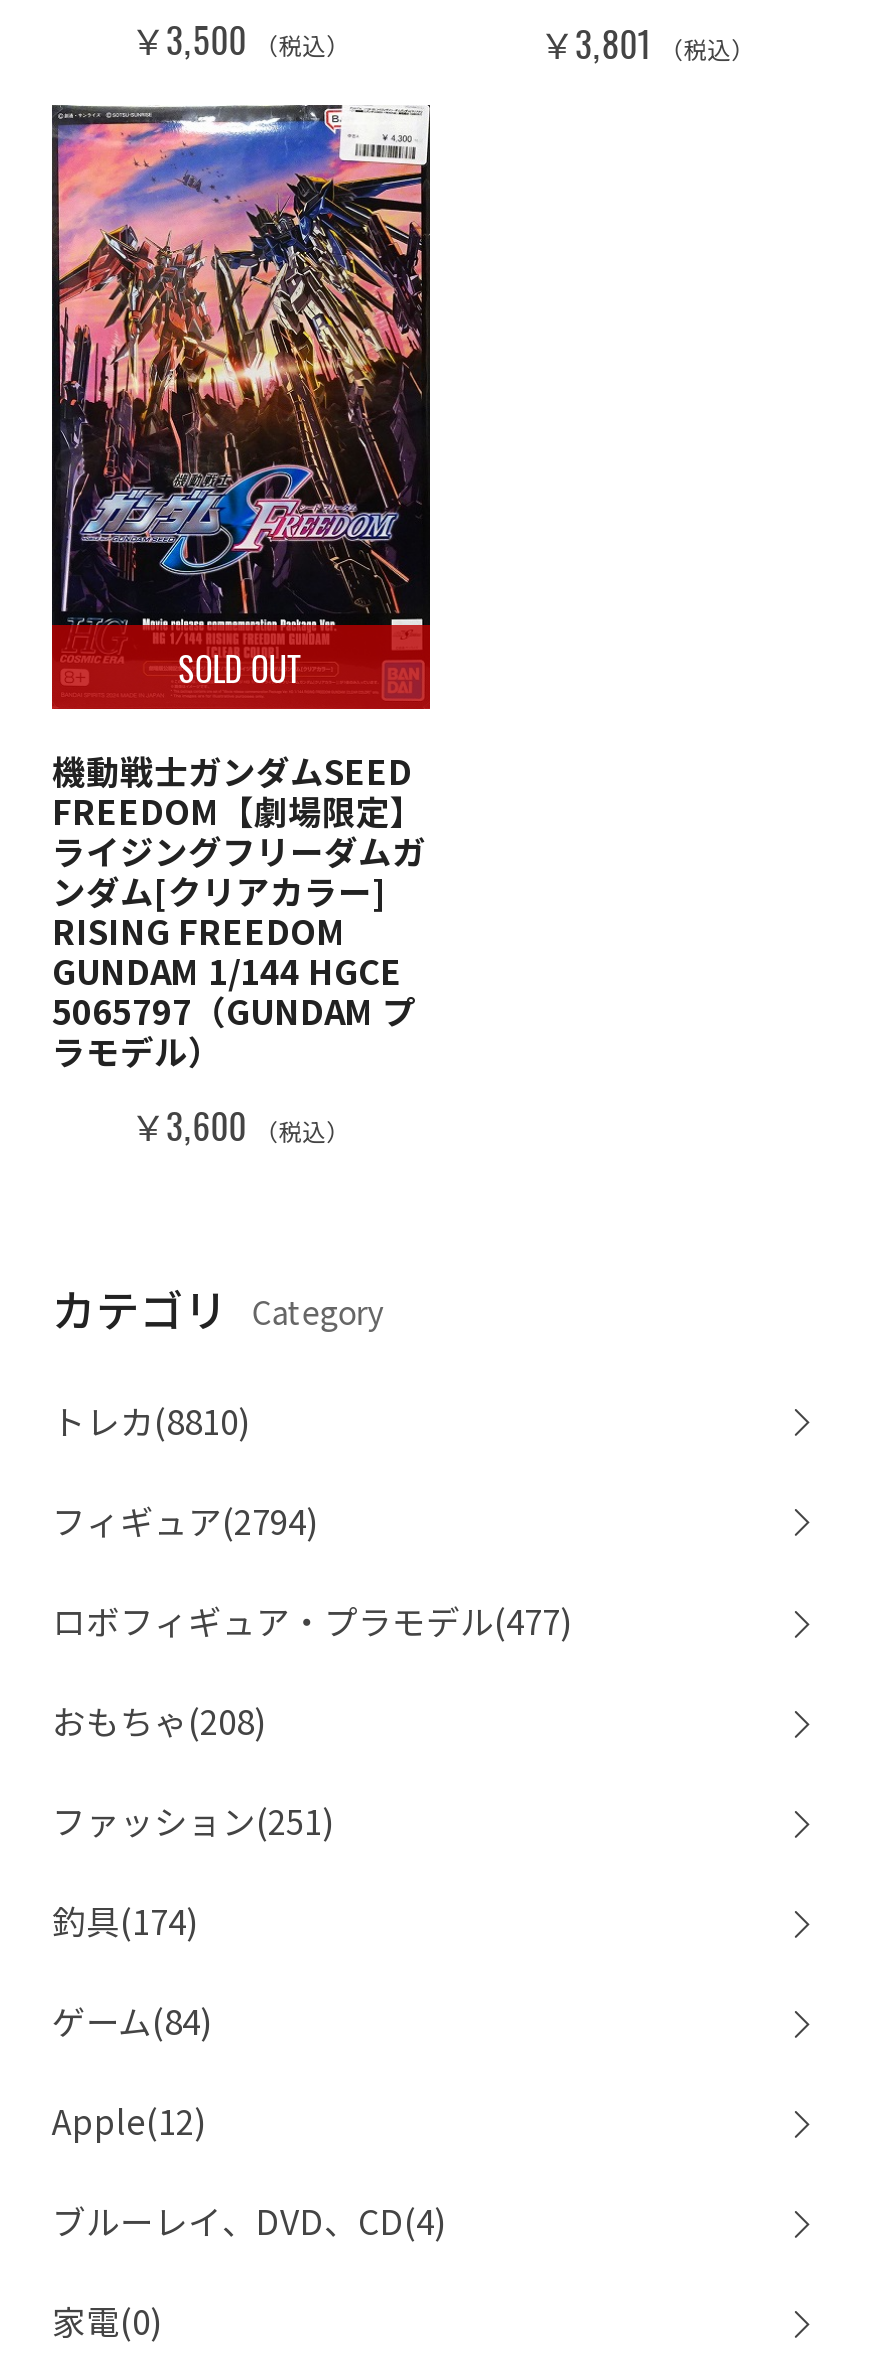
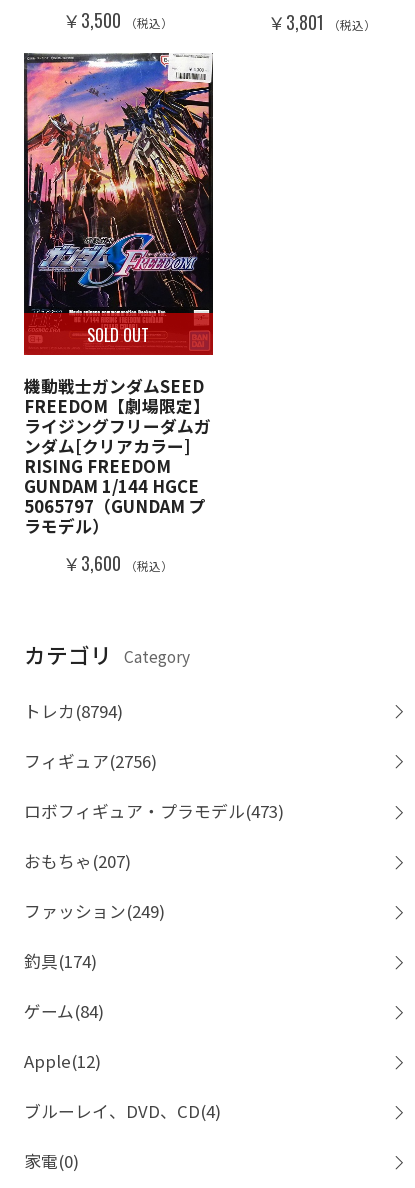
[52,1397,250,1445] トレカ(8810) -> [24,699,123,723] トレカ(8794)
[52,1497,318,1545] フィギュア(2794) -> [24,749,157,773] フィギュア(2756)
[52,1597,572,1645] ロボフィギュア・プラモデル(477) -> [24,799,284,823] ロボフィギュア・プラモデル(473)
[52,1697,266,1745] おもちゃ(208) -> [24,849,131,873] おもちゃ(207)
[52,1797,334,1845] ファッション(251) -> [24,899,165,923] ファッション(249)

